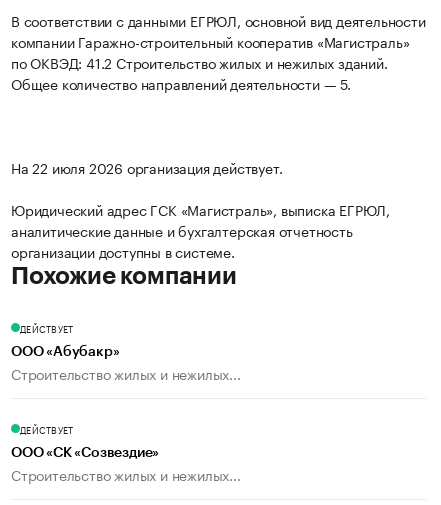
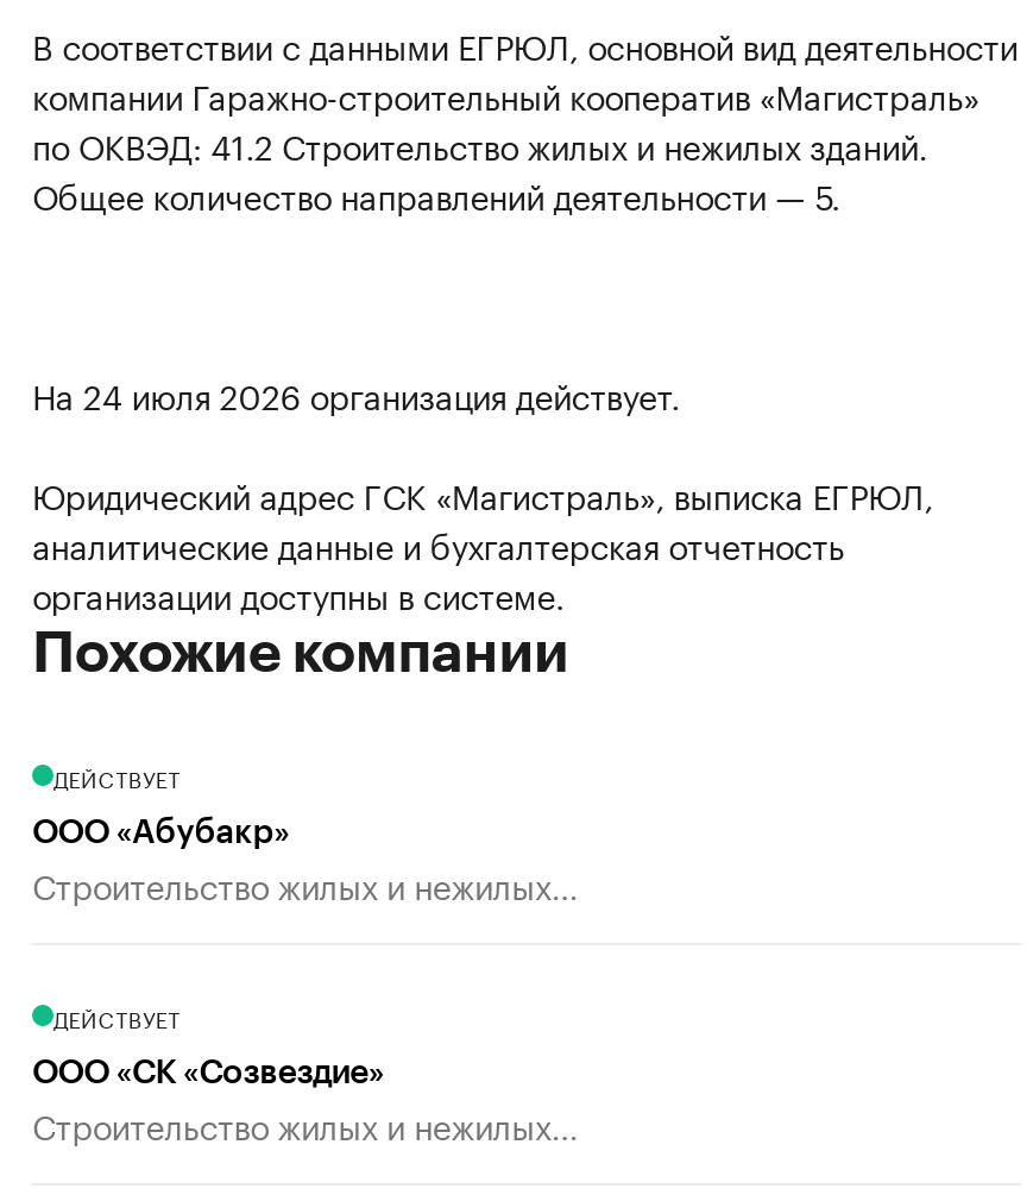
[11,156,282,178] На 22 июля 2026 организация действует. -> [32,368,680,421] На 24 июля 2026 организация действует.

